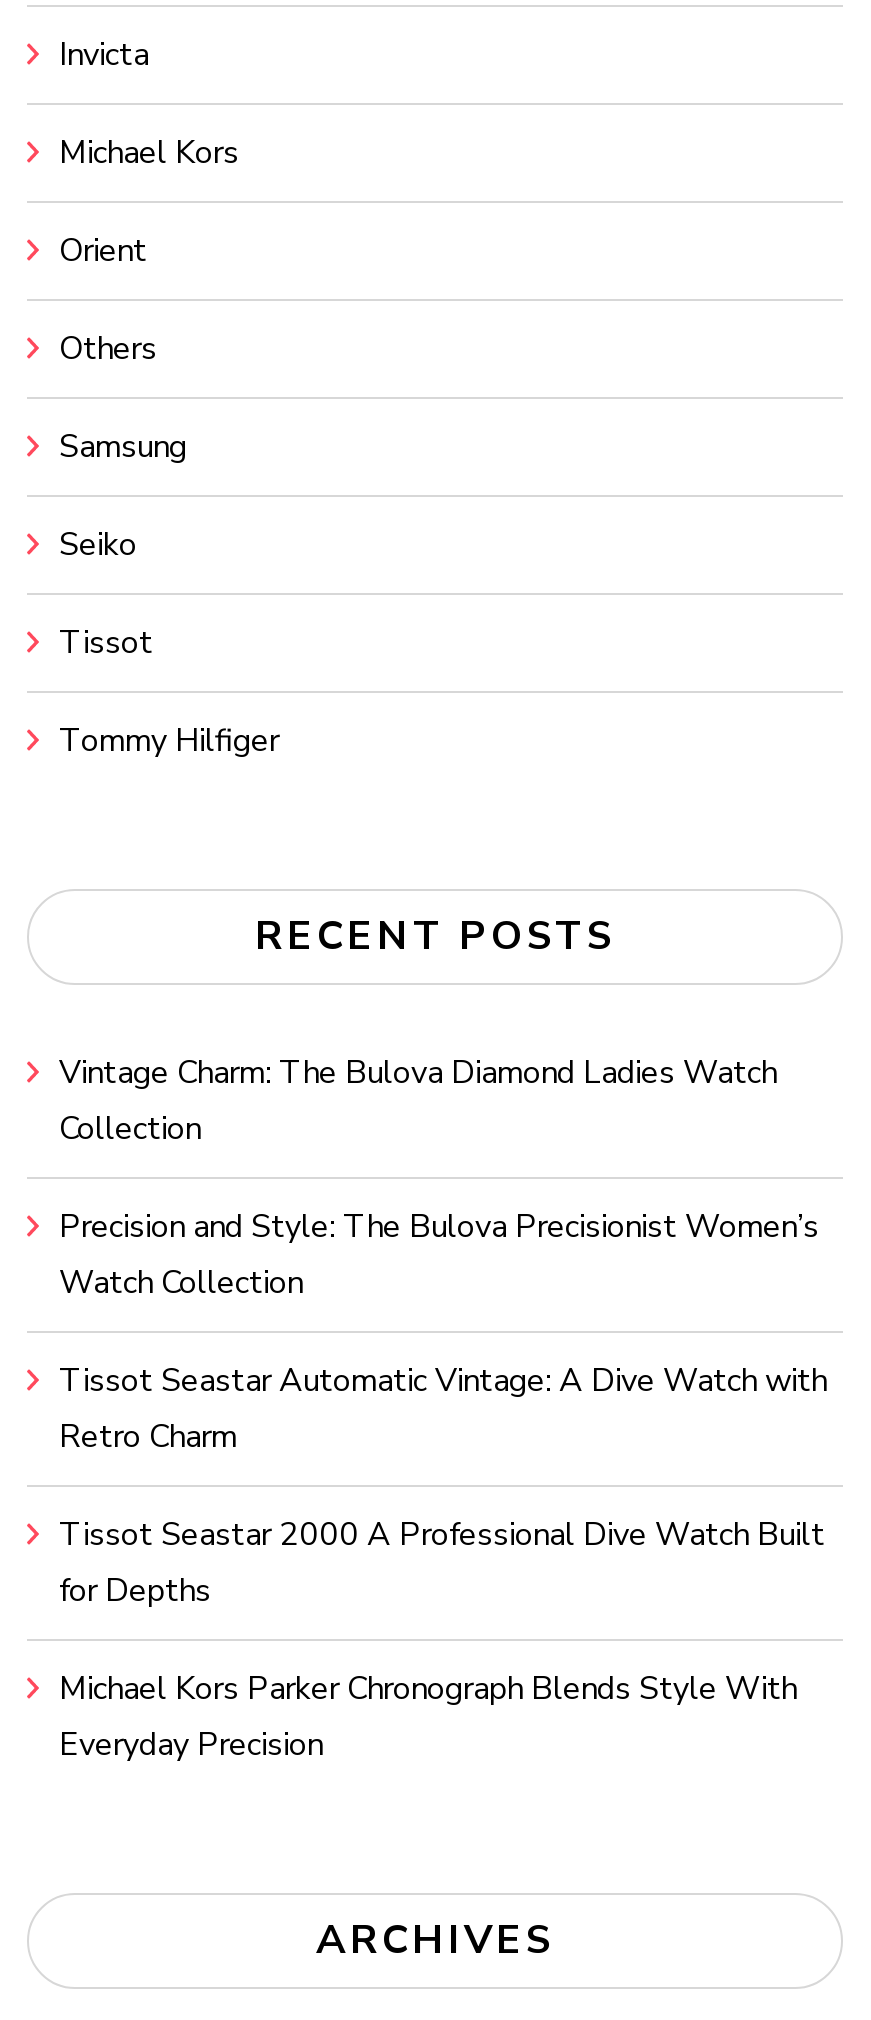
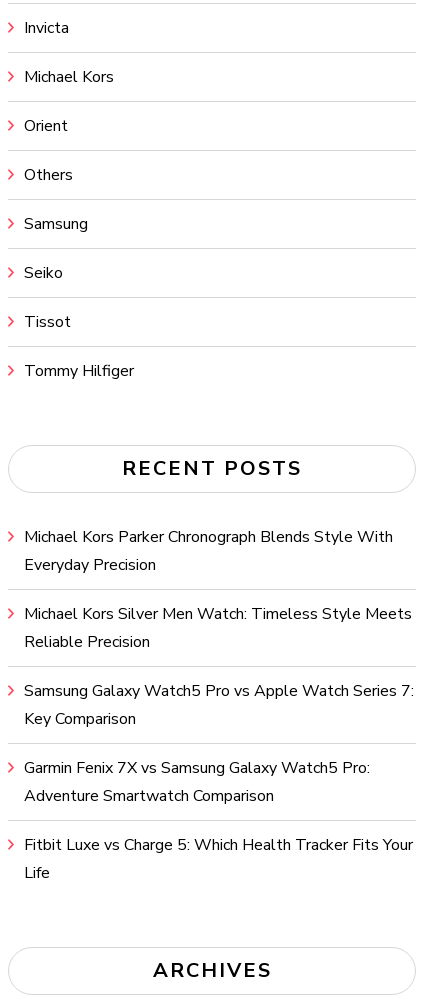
[59,1051,827,1613] Vintage Charm: The Bulova Diamond Ladies Watch | Collection | Precision and Style: The Bulova Precisionist Women’s | Watch Collection | Tissot Seastar Automatic Vintage: A Dive Watch with | Retro Charm | Tissot Seastar 2000 A Professional Dive Watch Built | for Depths -> none
moved [59,1667,797,1767] -> [24,526,393,576]: Michael Kors Parker Chronograph Blends Style With | Everyday Precision
none -> [24,603,414,884] Michael Kors Silver Men Watch: Timeless Style Meets | Reliable Precision | Samsung Galaxy Watch5 Pro vs Apple Watch Series 7: | Key Comparison | Garmin Fenix 7X vs Samsung Galaxy Watch5 Pro: | Adventure Smartwatch Comparison | Fitbit Luxe vs Charge 5: Which Health Tracker Fits Your | Life

